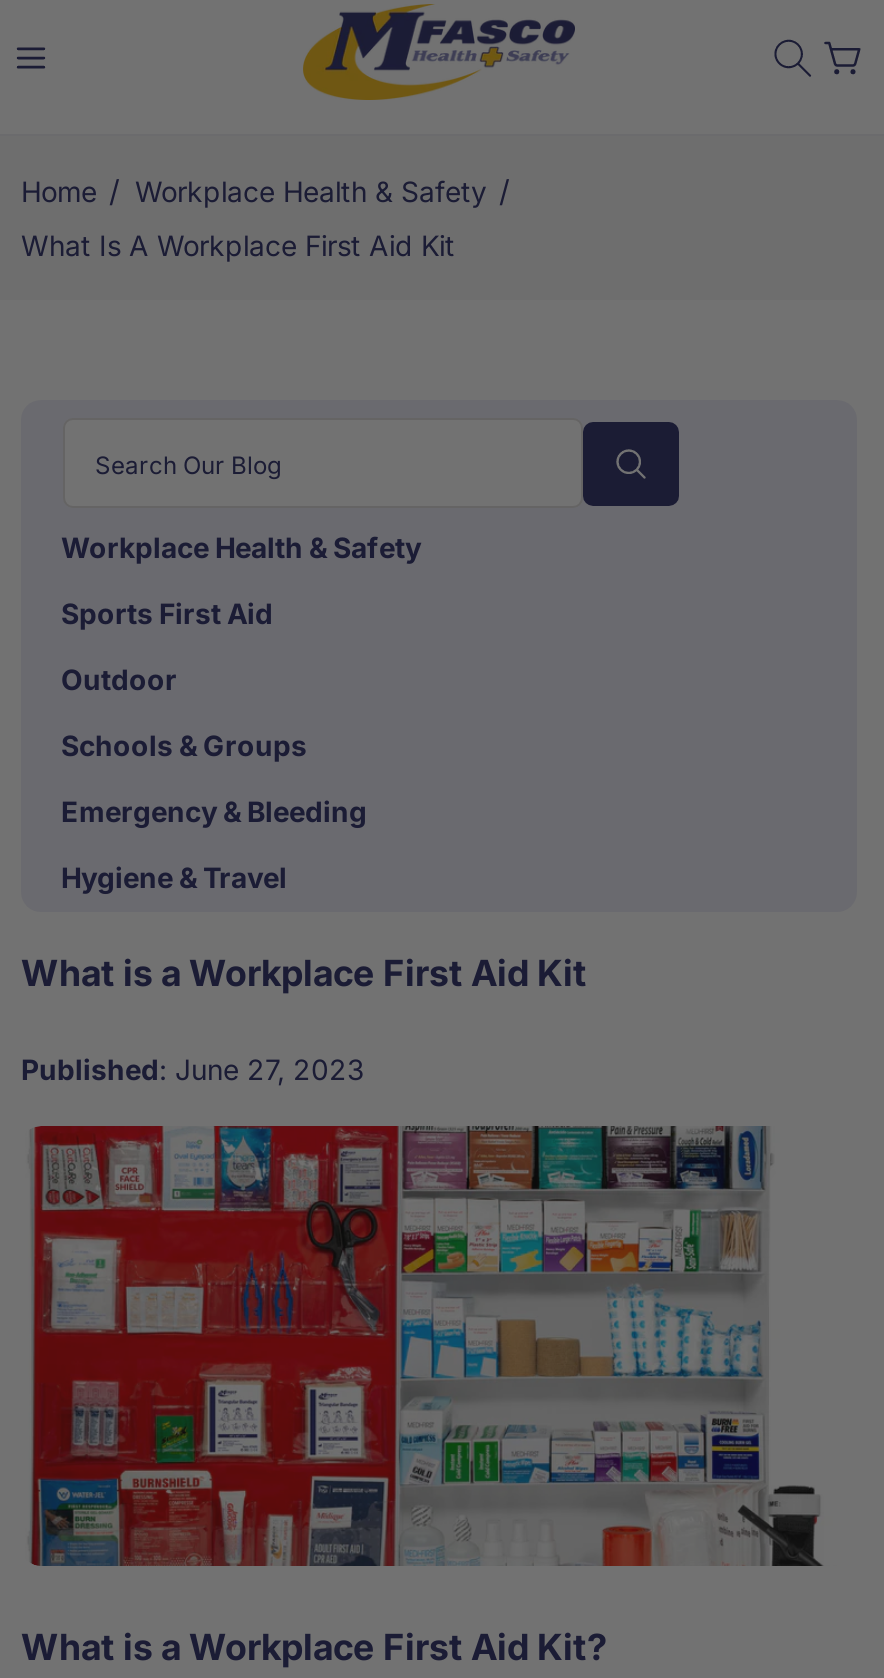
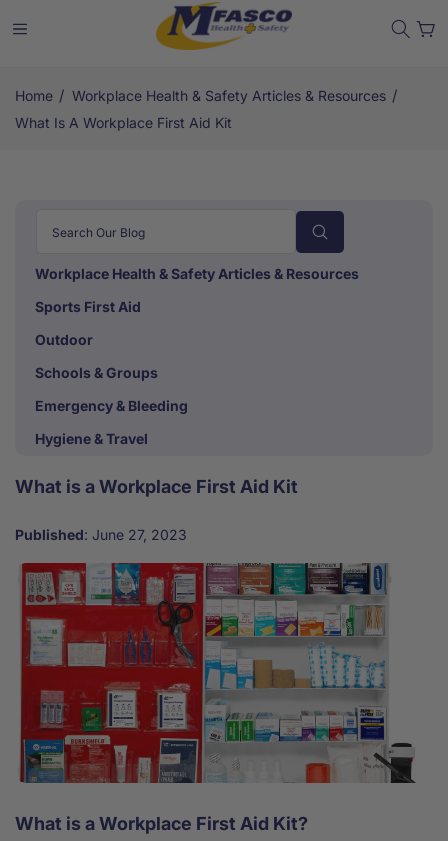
[21,171,509,209] Home / Workplace Health & Safety / -> [15,86,397,105] Home / Workplace Health & Safety Articles & Resources /
[61,529,421,563] Workplace Health & Safety -> [35,265,359,282] Workplace Health & Safety Articles & Resources

